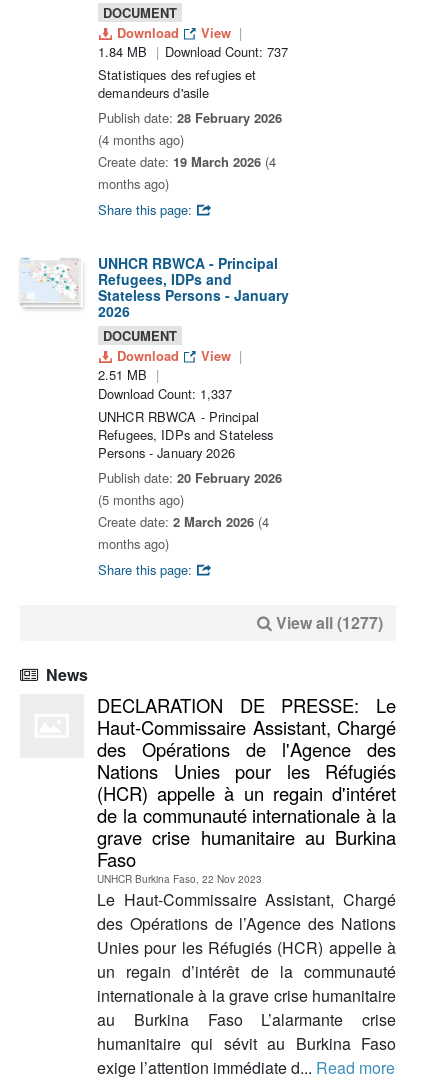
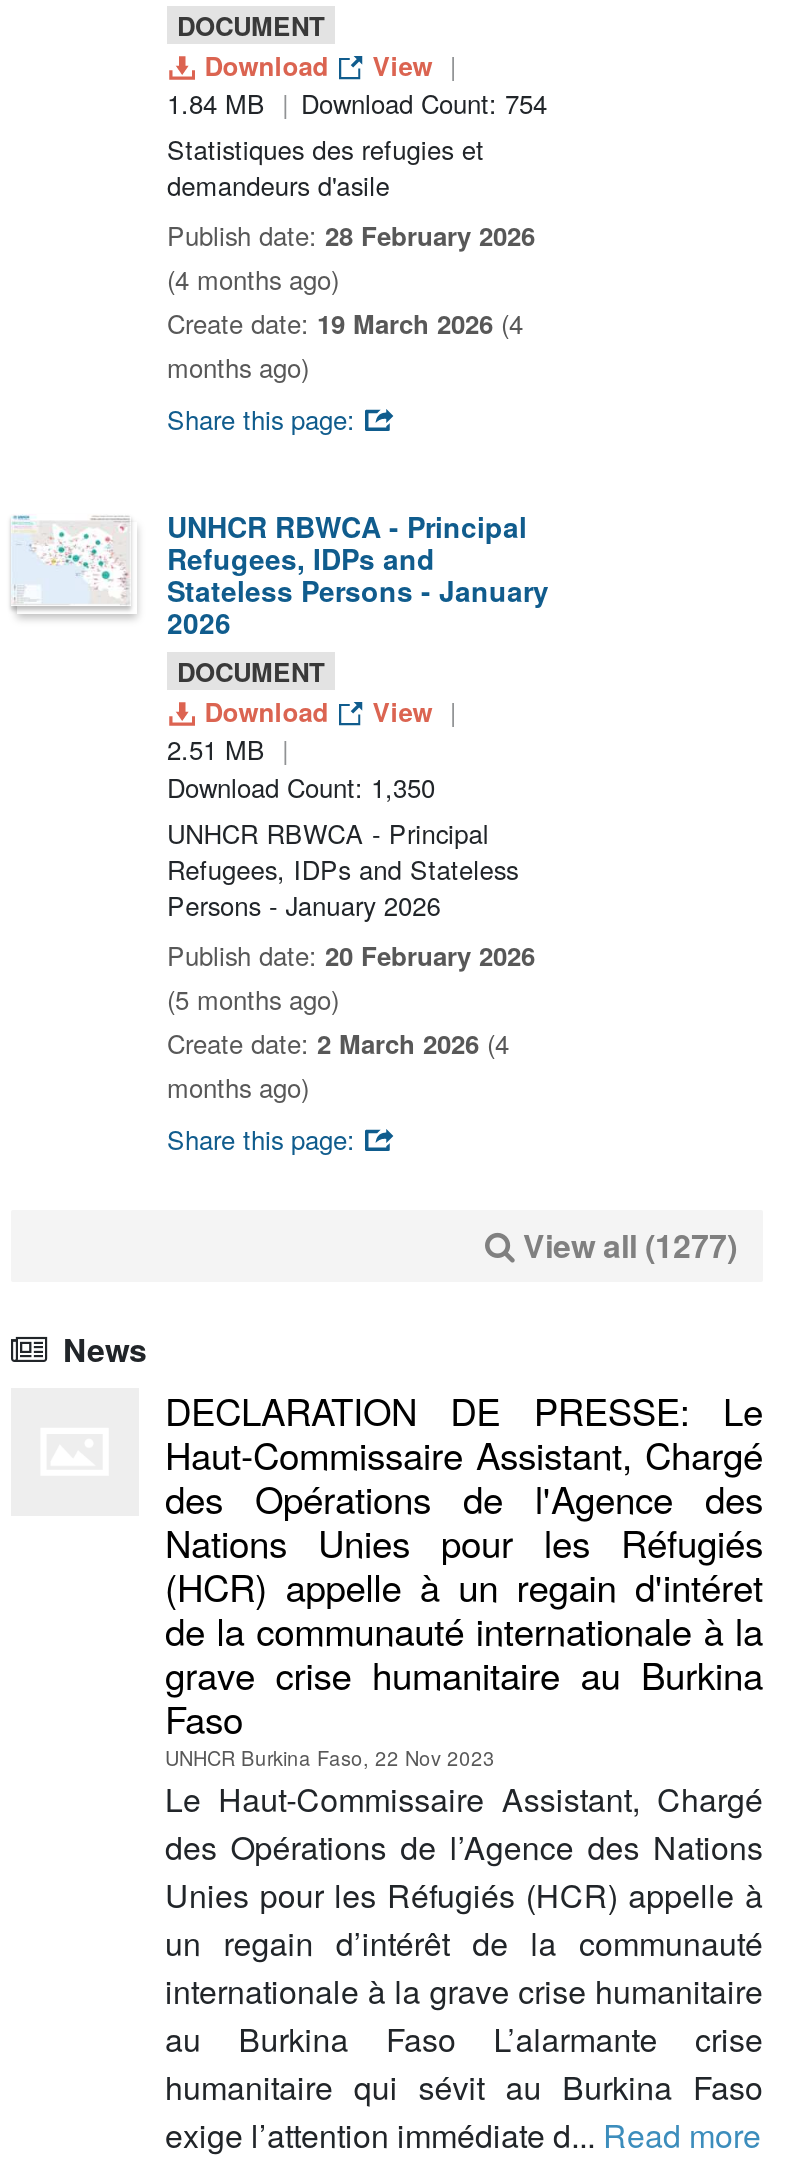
[165,42,288,61] Download Count: 737 -> [301,84,547,122] Download Count: 754
[98,384,232,403] Download Count: 1,337 -> [167,768,435,806] Download Count: 1,350

